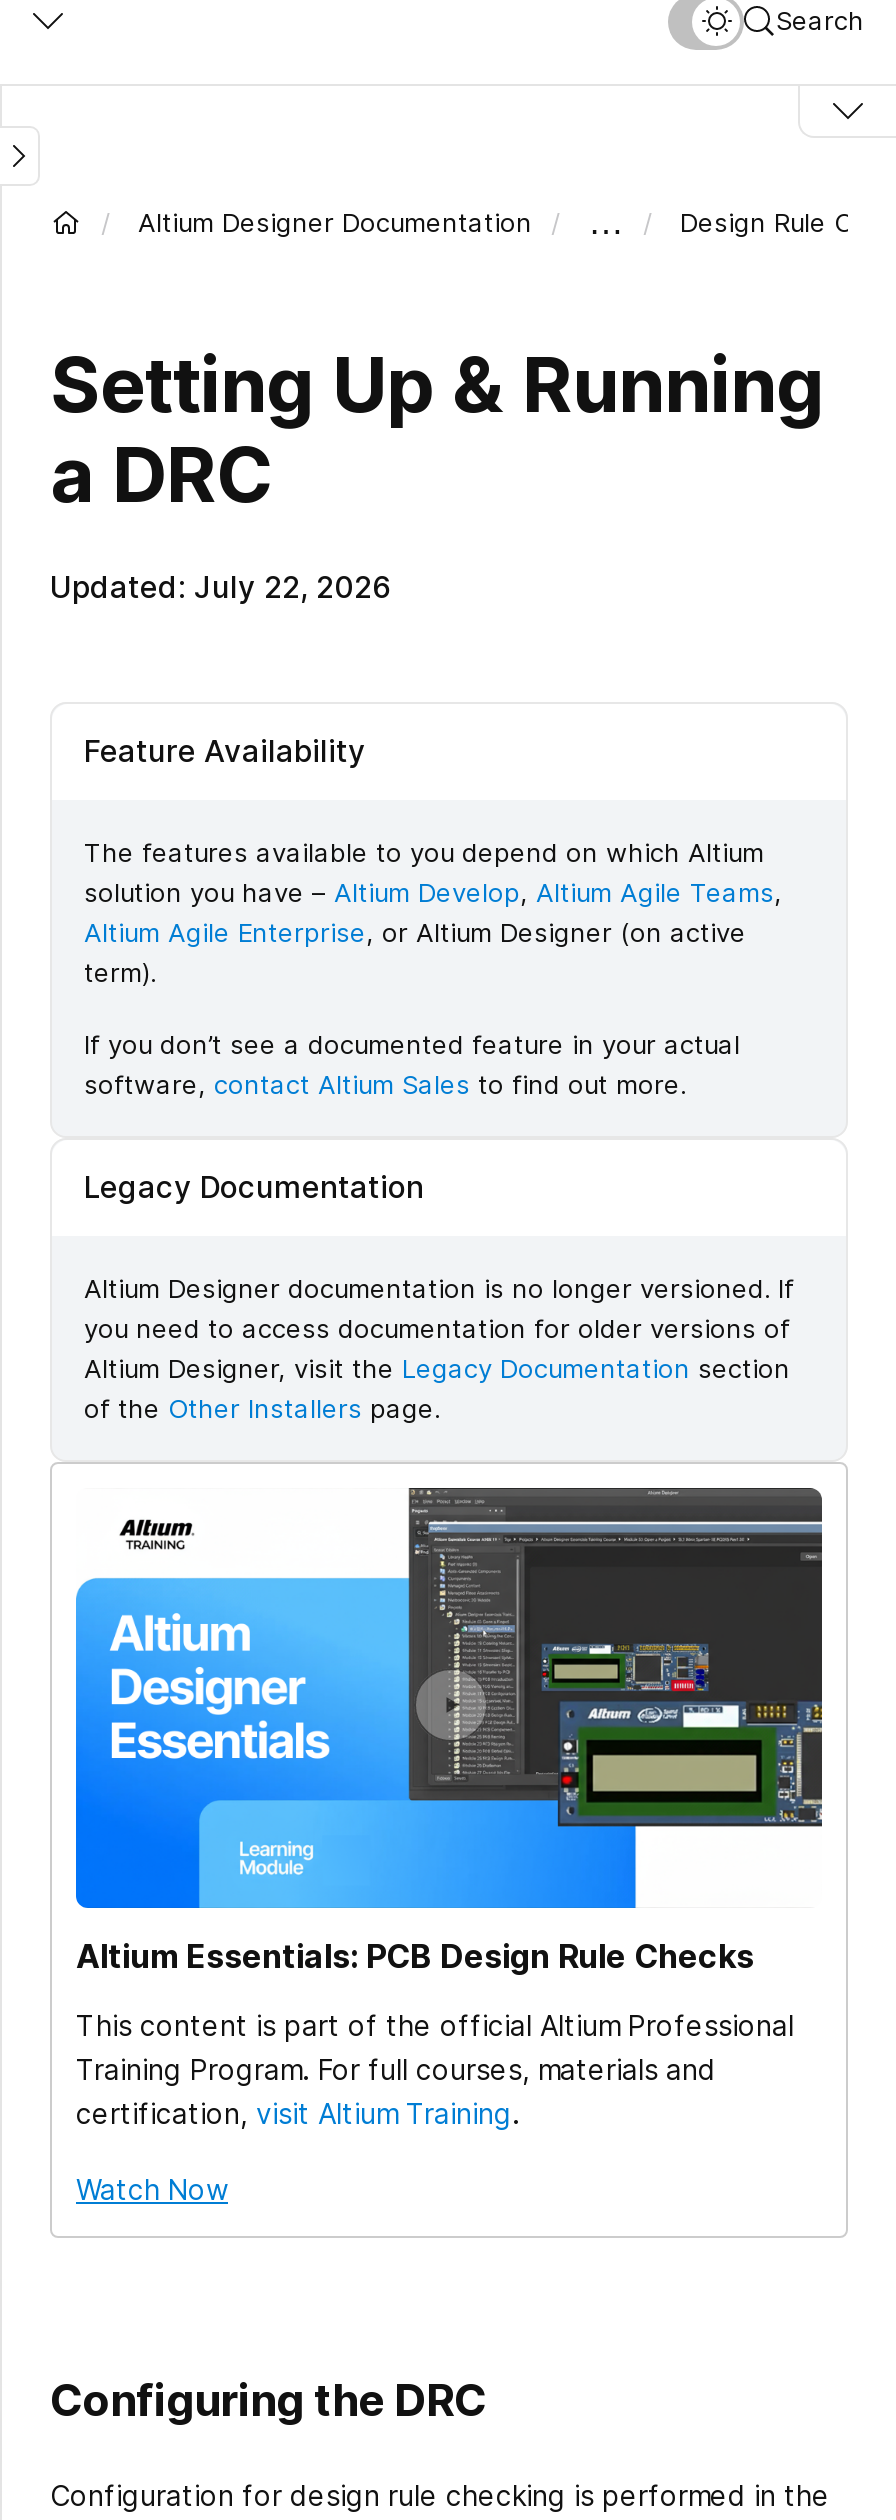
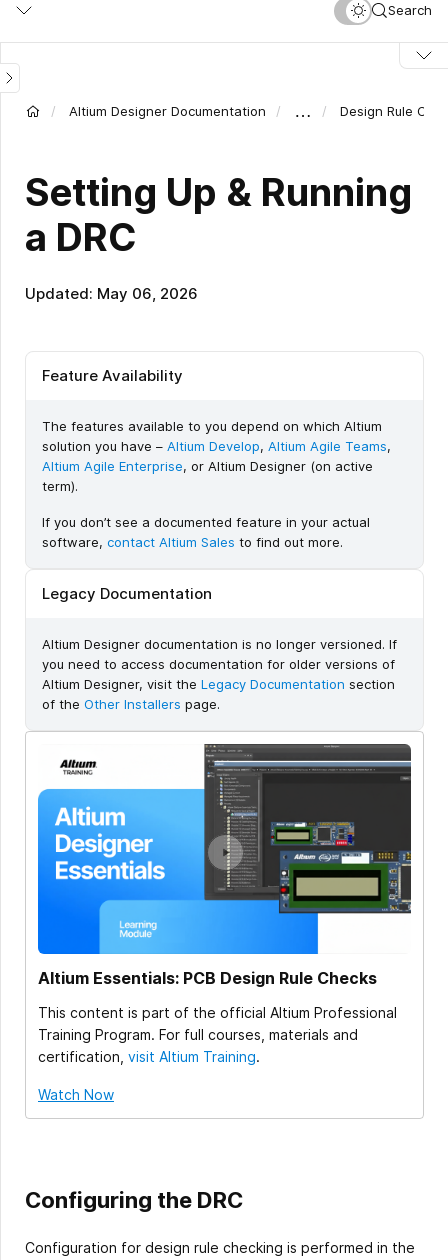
[50,569,392,607] Updated: July 22, 2026 -> [25,284,198,303] Updated: May 06, 2026

